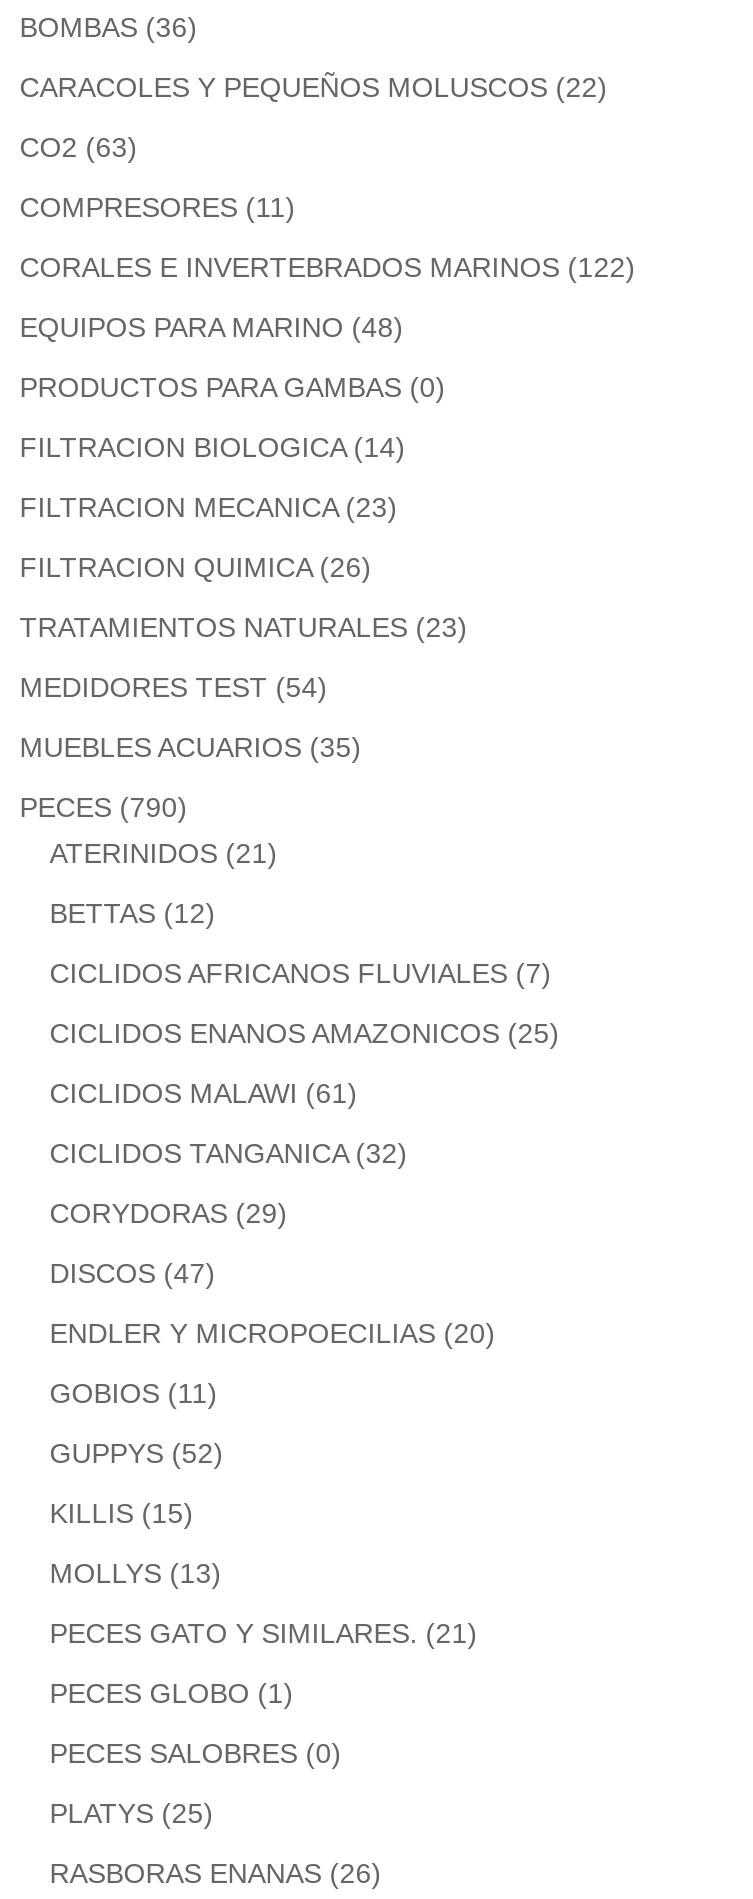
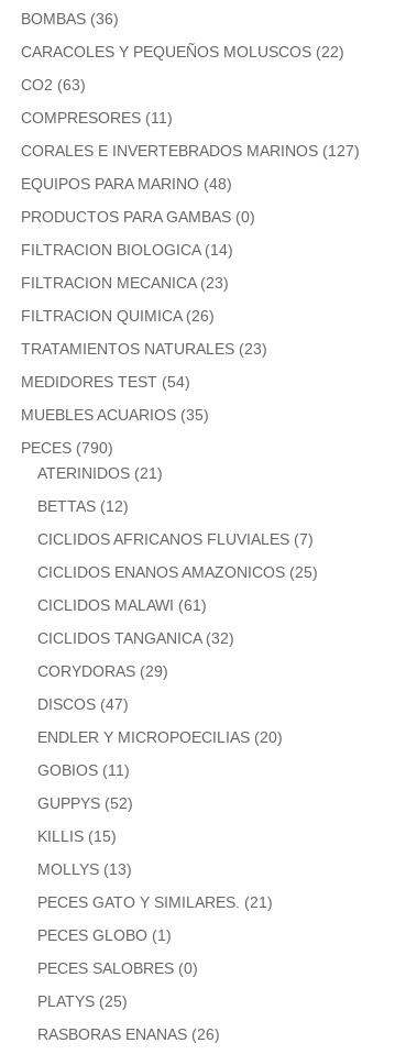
[20,252,636,284] CORALES E INVERTEBRADOS MARINOS (122) -> [21,142,360,160] CORALES E INVERTEBRADOS MARINOS (127)

